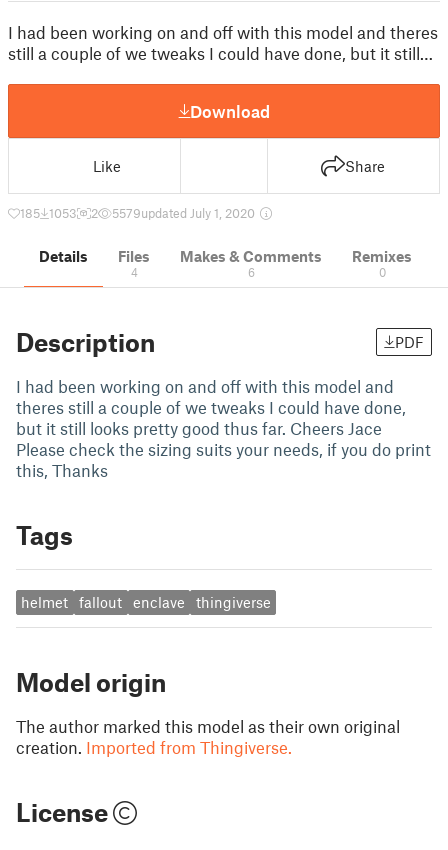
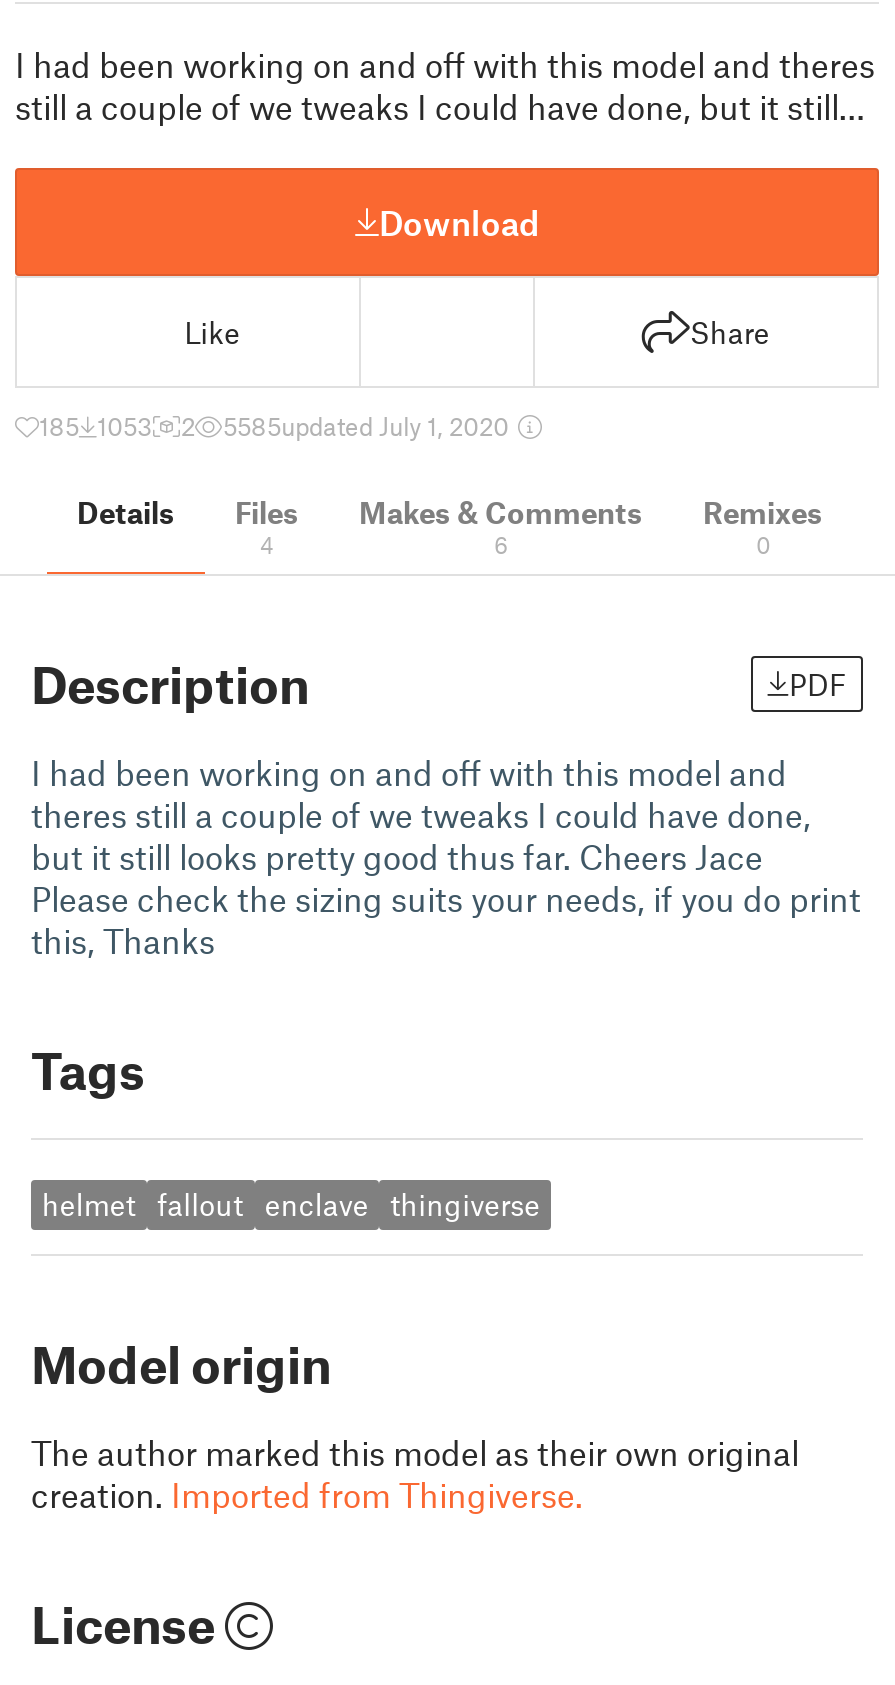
[112,205,258,221] 5579updated July 1, 2020 -> [223,410,515,442] 5585updated July 1, 2020

